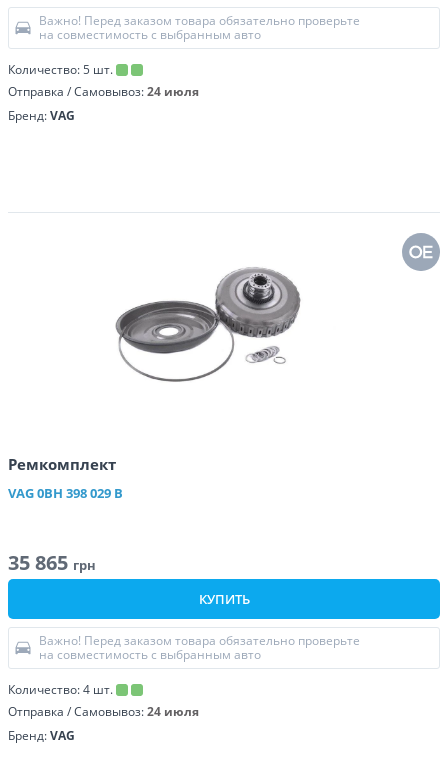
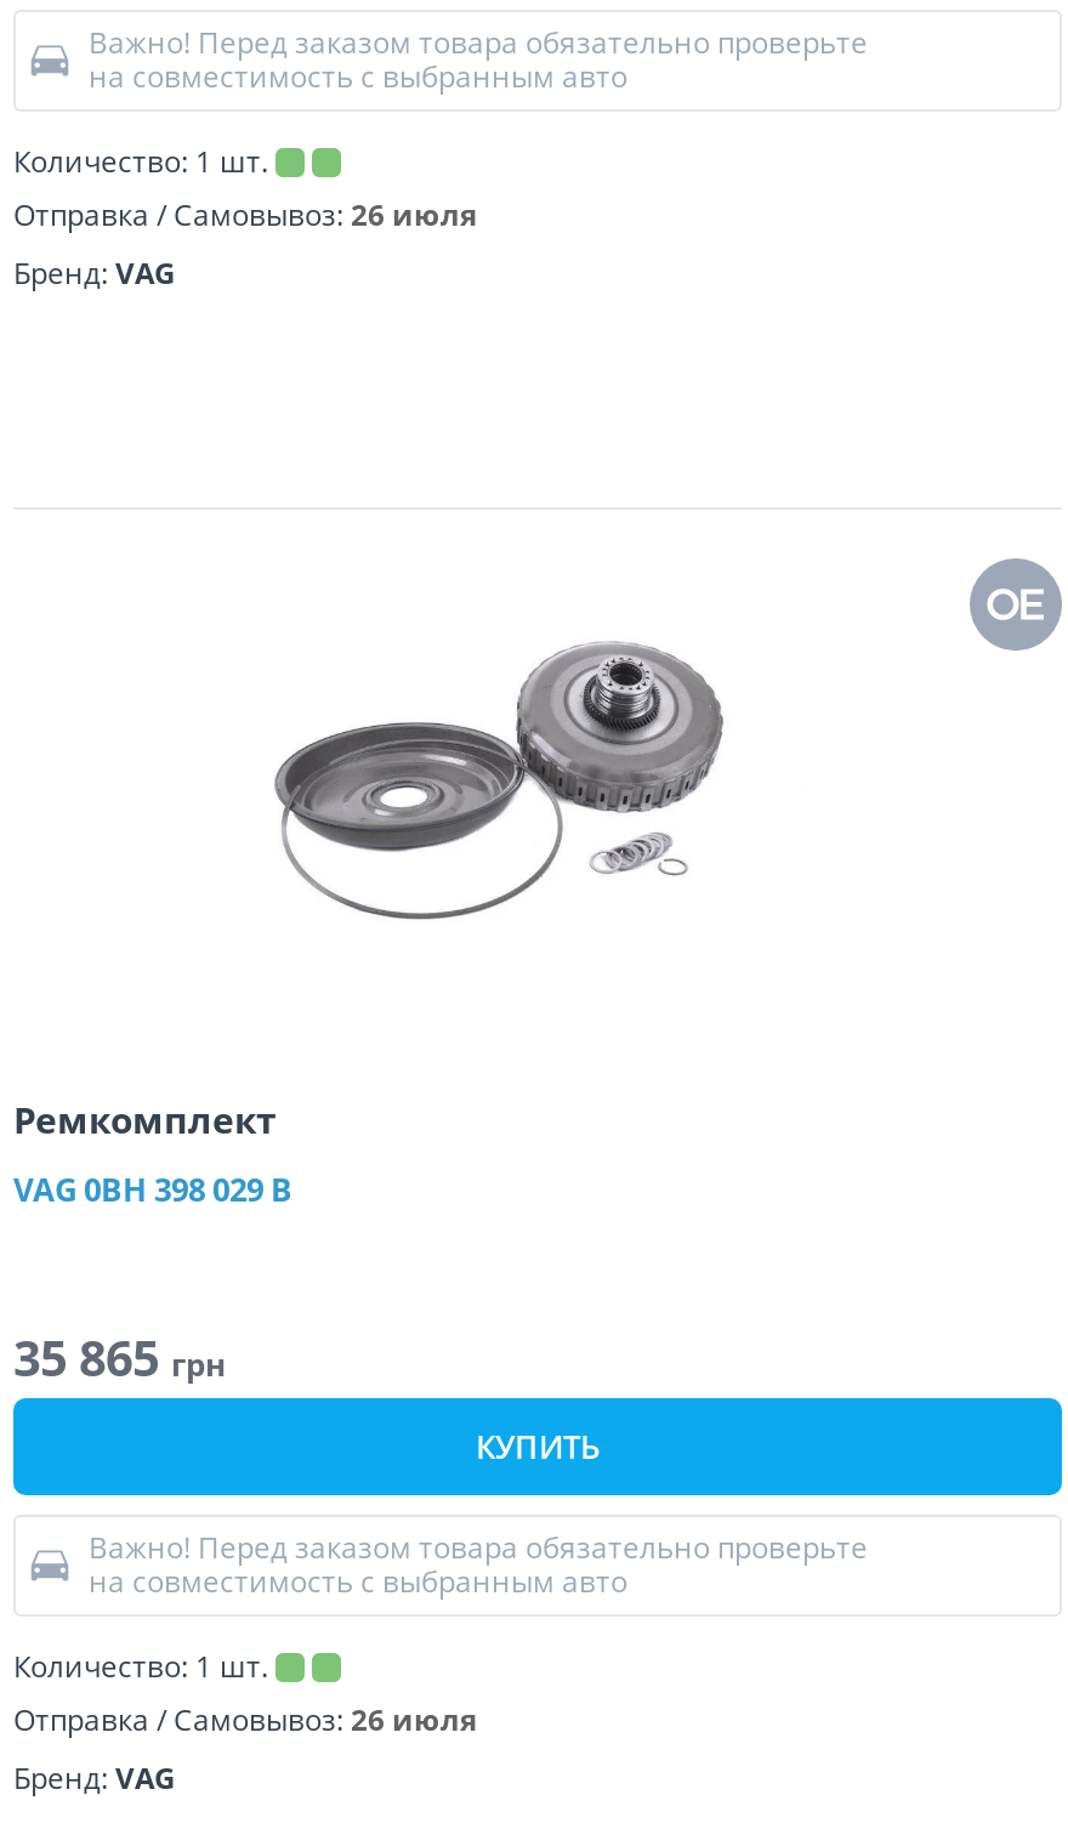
[8,61,113,78] Количество: 5 шт. -> [13,141,268,182] Количество: 1 шт.
[8,83,199,100] Отправка / Самовывоз: 24 июля -> [13,194,477,235] Отправка / Самовывоз: 26 июля
[8,681,113,698] Количество: 4 шт. -> [13,1646,268,1687] Количество: 1 шт.
[8,703,199,720] Отправка / Самовывоз: 24 июля -> [13,1699,477,1740] Отправка / Самовывоз: 26 июля

